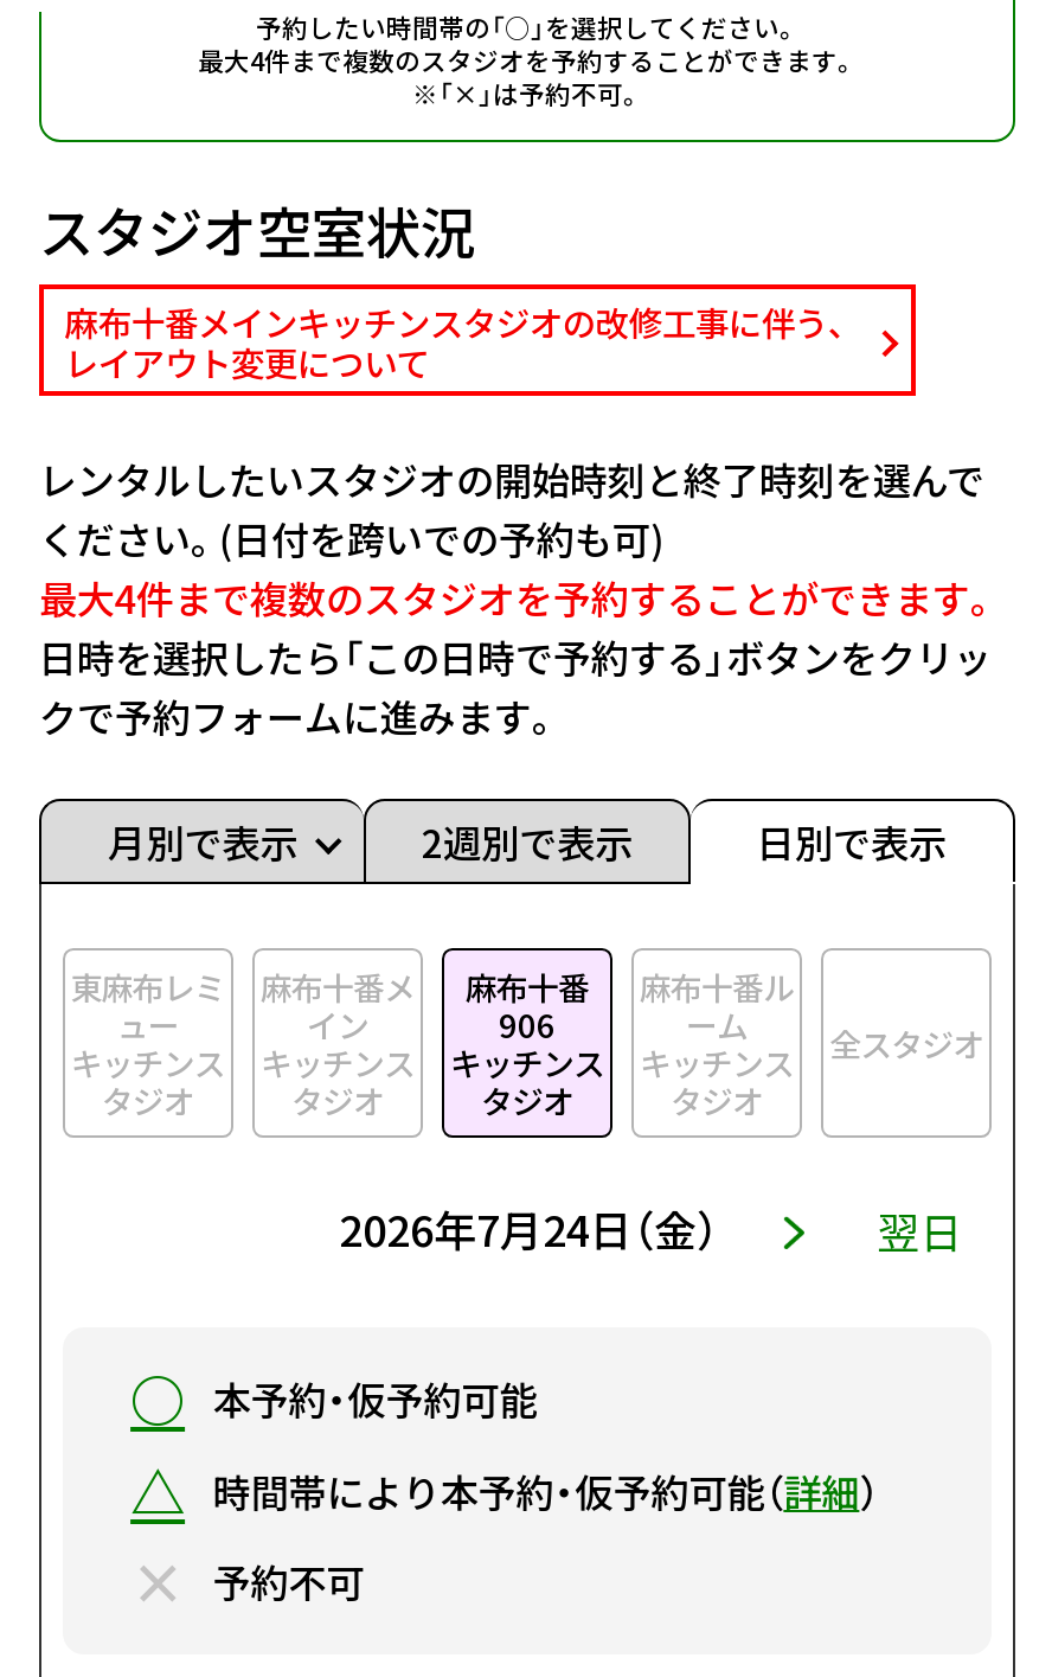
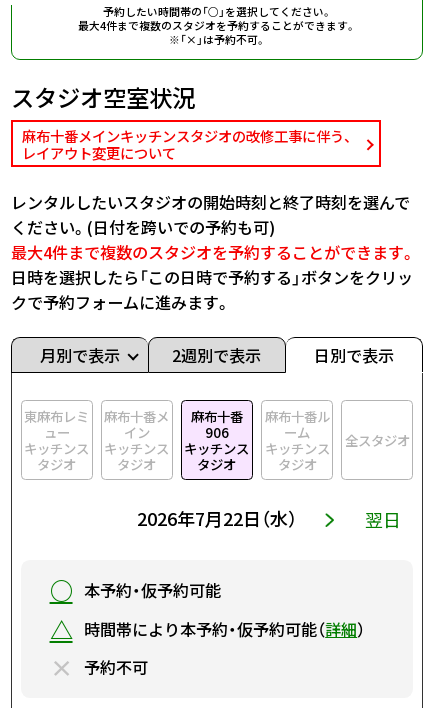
[339,1197,718,1259] 2026年7月24日（金） -> [137,505,297,531] 2026年7月22日（水）

